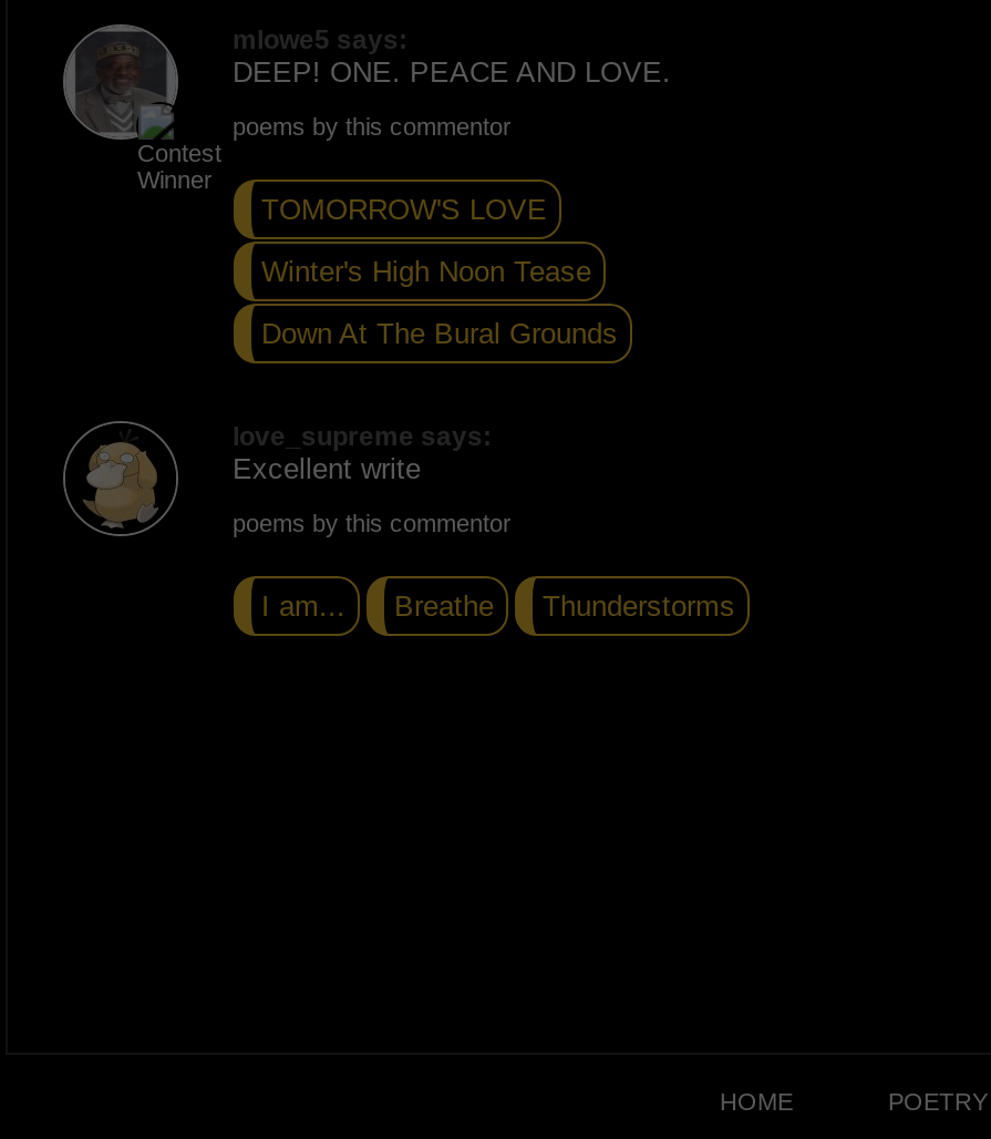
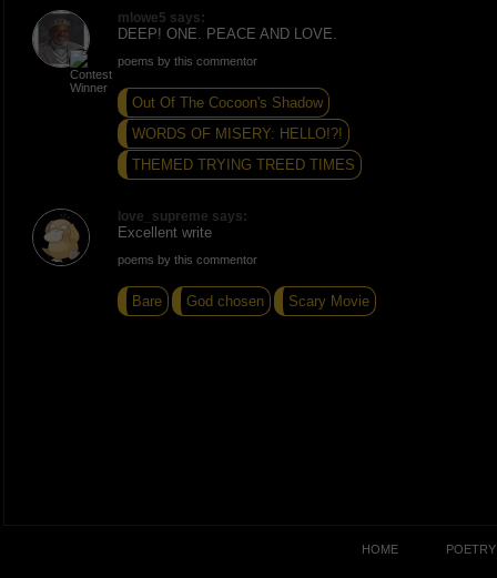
[261,193,547,227] TOMORROW'S LOVE -> [131,95,322,111] Out Of The Cocoon's Shadow
[261,255,591,289] Winter's High Noon Tease -> [131,126,342,142] WORDS OF MISERY: HELLO!?!
[261,318,618,351] Down At The Bural Grounds -> [131,157,354,173] THEMED TRYING TREED TIMES
[261,590,735,623] I am... | Breathe | Thunderstorms -> [131,293,369,310] Bare | God chosen | Scary Movie

